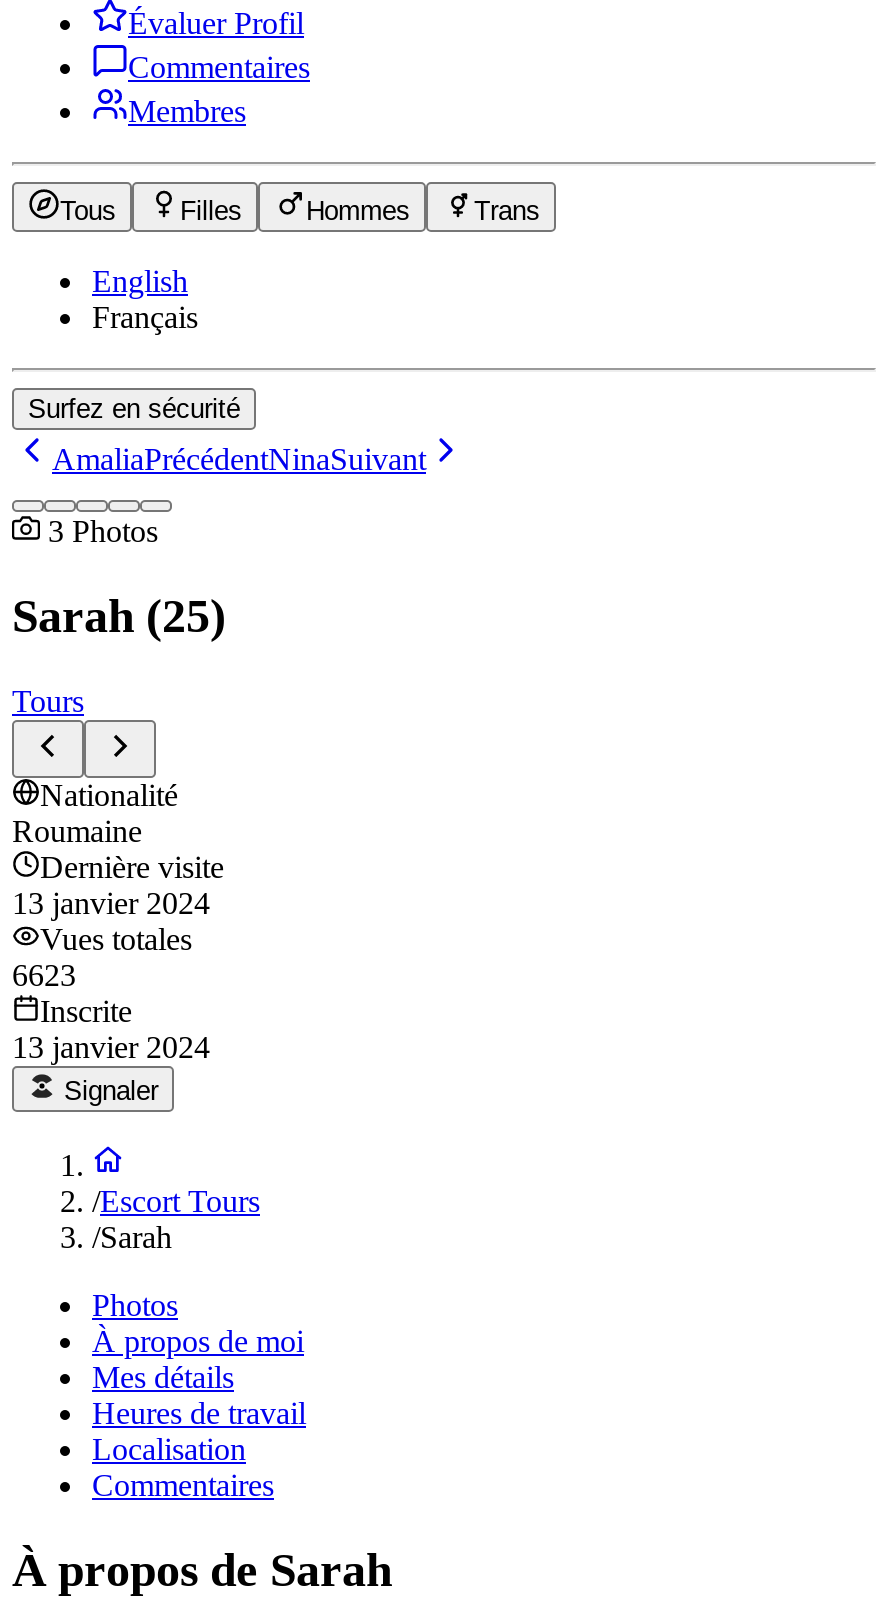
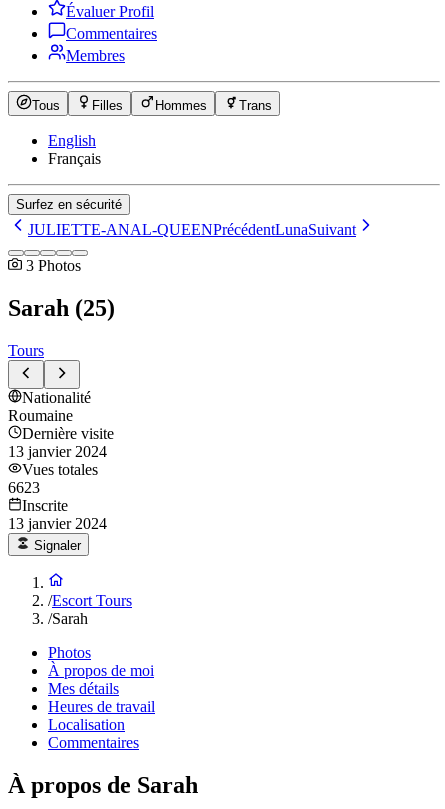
[52,442,426,476] AmaliaPrécédentNinaSuivant -> [28,221,356,238] JULIETTE-ANAL-QUEENPrécédentLunaSuivant

